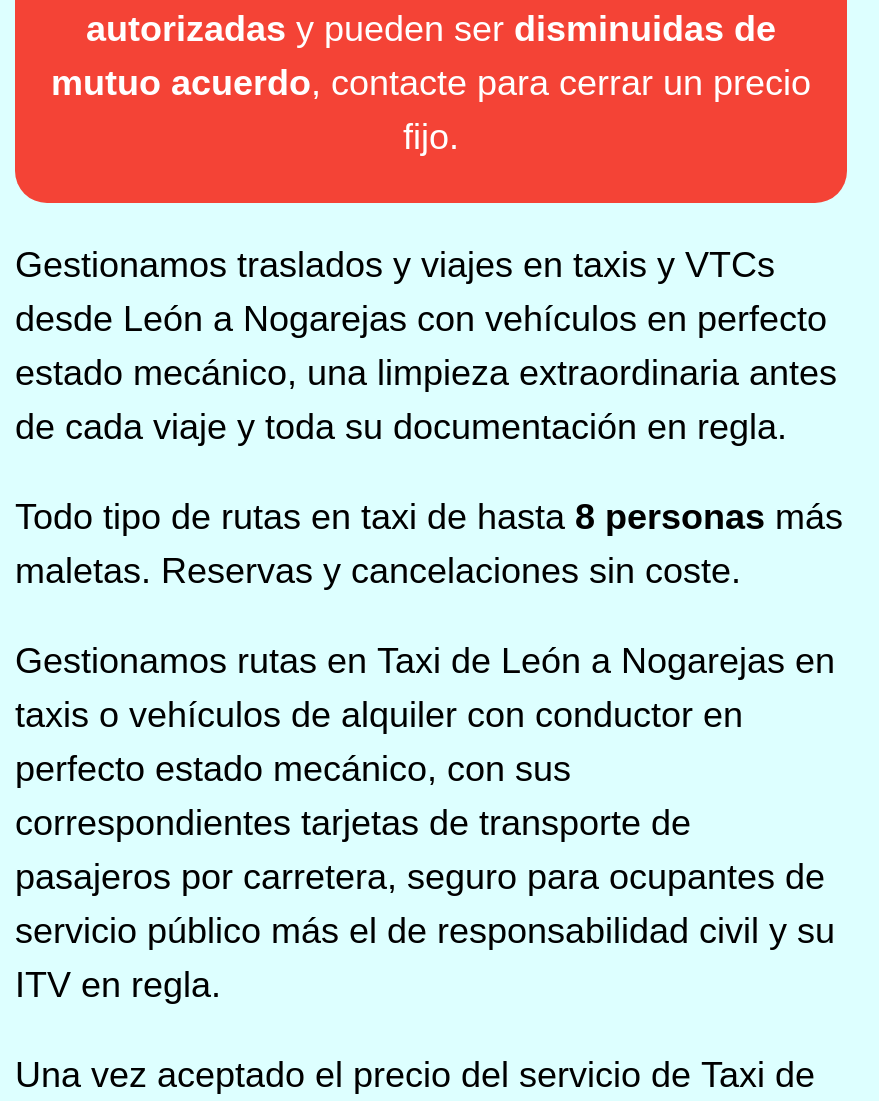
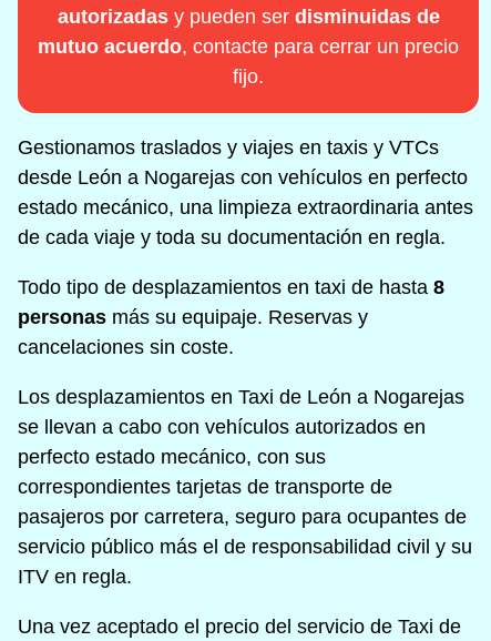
[15,496,843,590] Todo tipo de rutas en taxi de hasta 8 personas más | maletas. Reservas y cancelaciones sin coste. -> [18,276,444,358] Todo tipo de desplazamientos en taxi de hasta 8 | personas más su equipaje. Reservas y | cancelaciones sin coste.
[15,640,835,734] Gestionamos rutas en Taxi de León a Nogarejas en | taxis o vehículos de alquiler con conductor en -> [18,385,464,437] Los desplazamientos en Taxi de León a Nogarejas | se llevan a cabo con vehículos autorizados en

